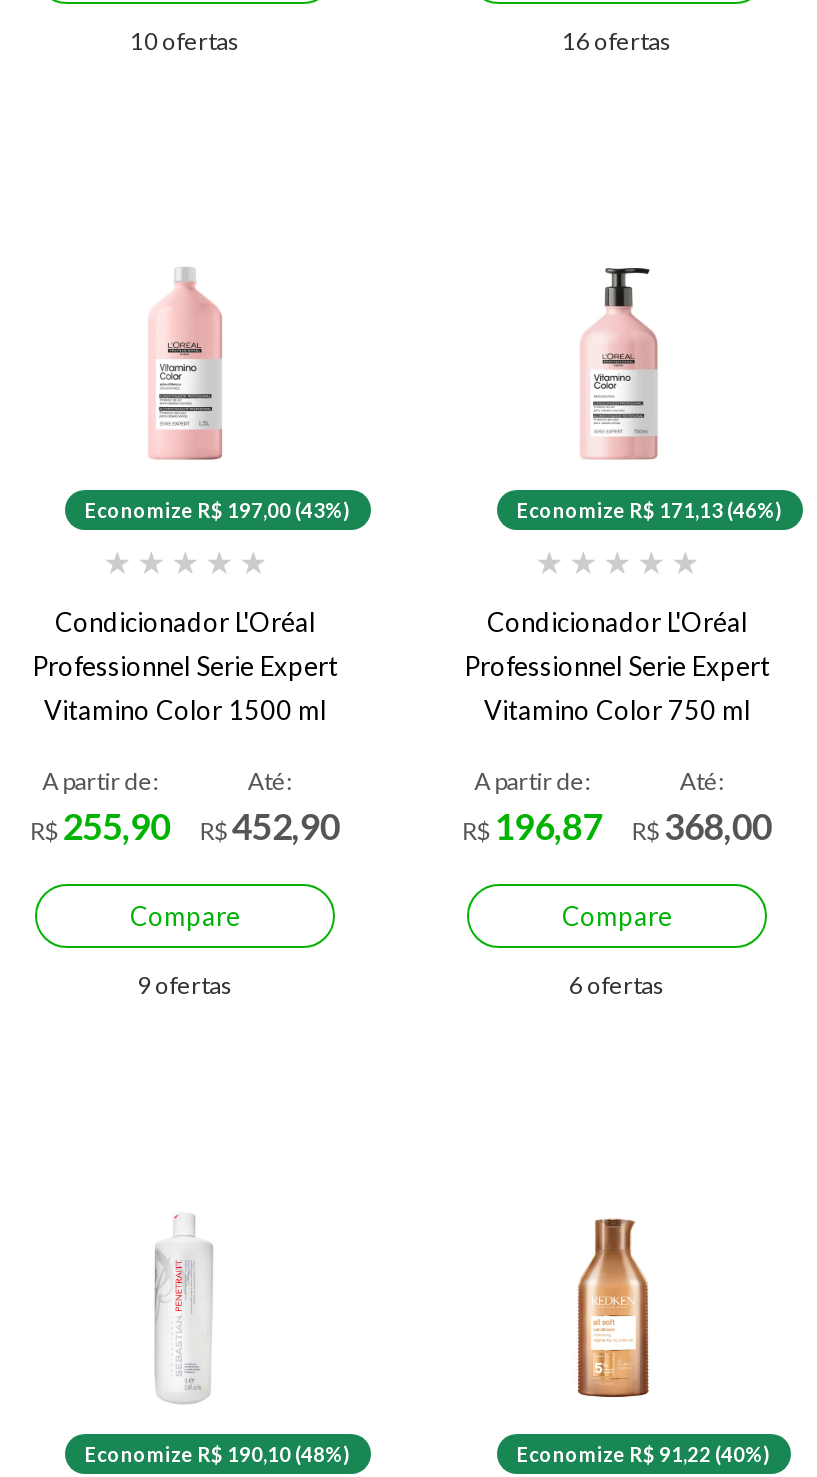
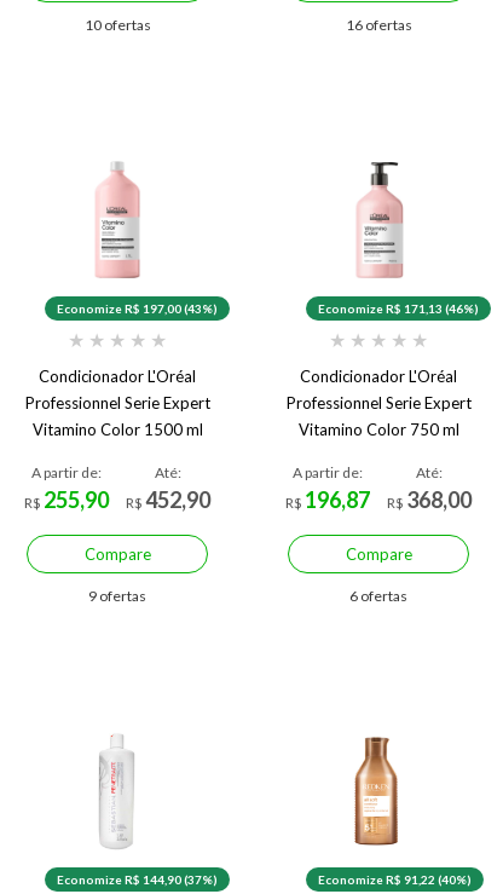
[85,1442,351,1466] Economize R$ 190,10 (48%) -> [57,872,218,887] Economize R$ 144,90 (37%)

